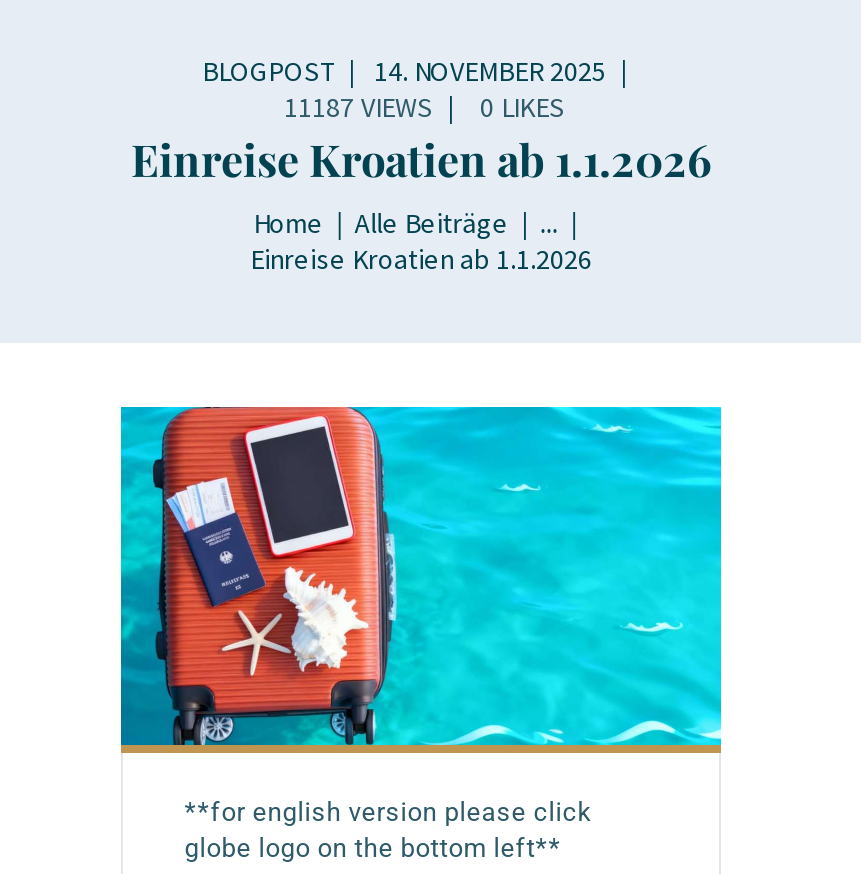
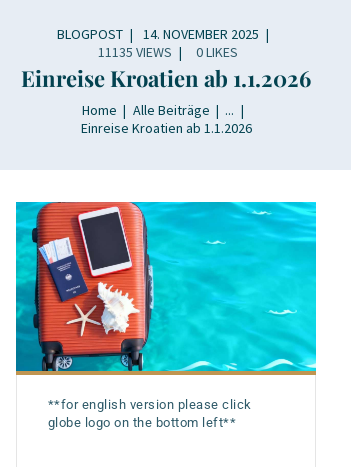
[284,88,565,124] 11187 VIEWS 0 LIKES -> [97,43,238,61] 11135 VIEWS 0 LIKES

